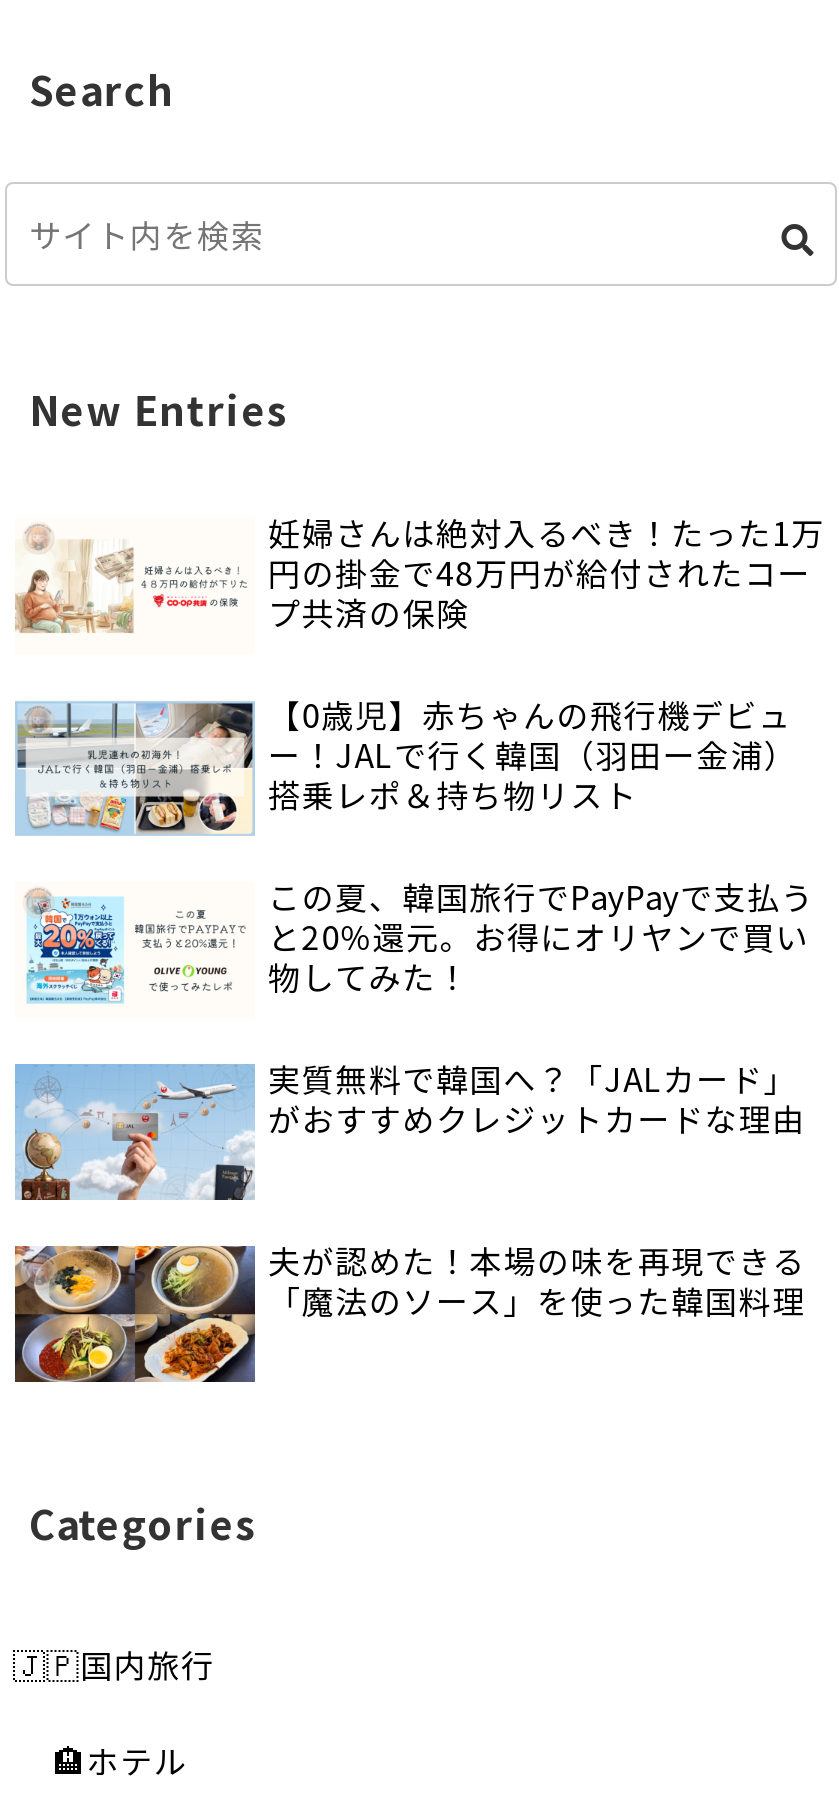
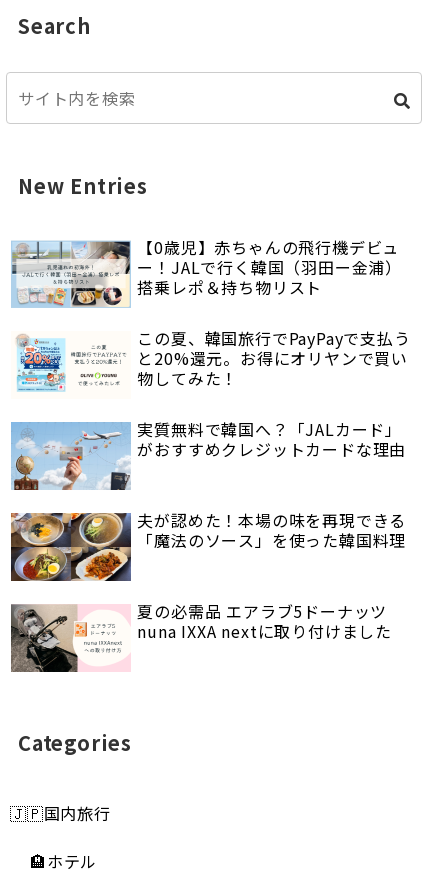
[15,509,825,637] [image] | 妊婦さんは絶対入るべき！たった1万 | 円の掛金で48万円が給付されたコー | プ共済の保険 -> none
moved [15,691,814,1324] -> [11,235,411,552]: [image] | 【0歳児】赤ちゃんの飛行機デビュ | ー！JALで行く韓国（羽田ー金浦） | ... | 夫が認めた！本場の味を再現できる | 「魔法のソース」を使った韓国料理
none -> [10,599,392,673] [image] | 夏の必需品 エアラブ5ドーナッツ | nuna IXXA nextに取り付けました

